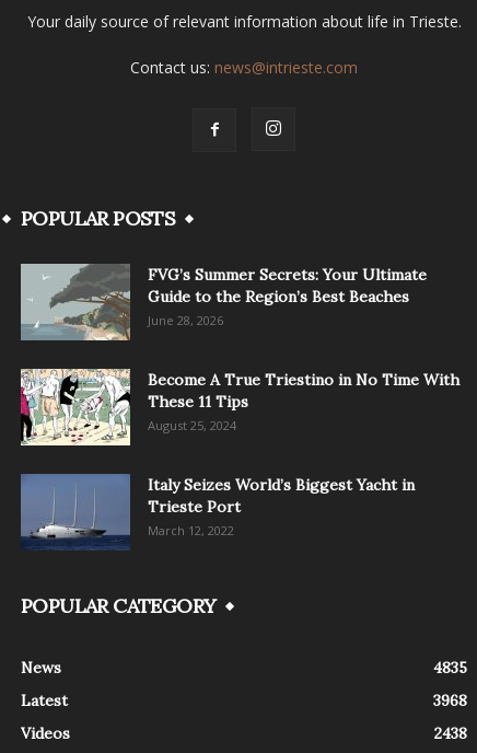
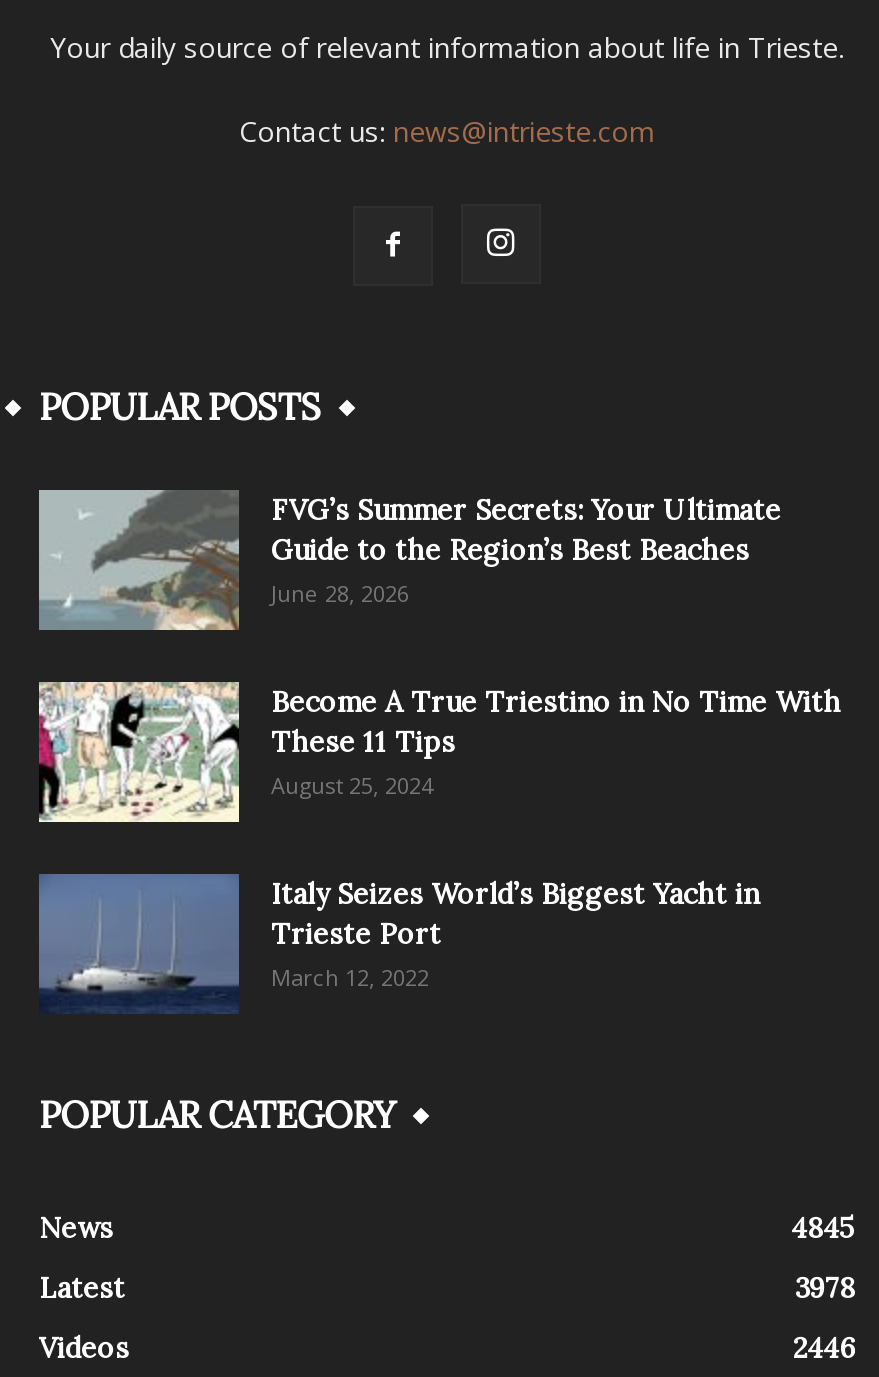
[433,658,467,678] 4835 -> [791,1211,855,1247] 4845
[433,691,467,711] 3968 -> [795,1271,855,1307] 3978
[434,724,467,744] 2438 -> [793,1331,855,1367] 2446

